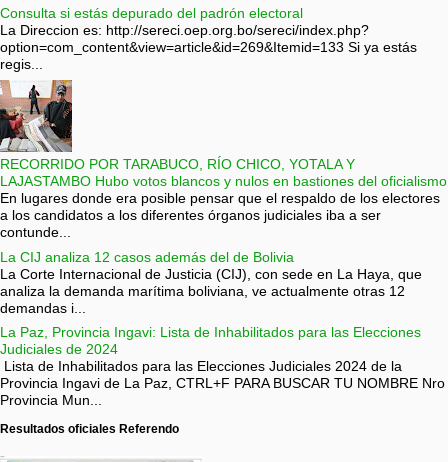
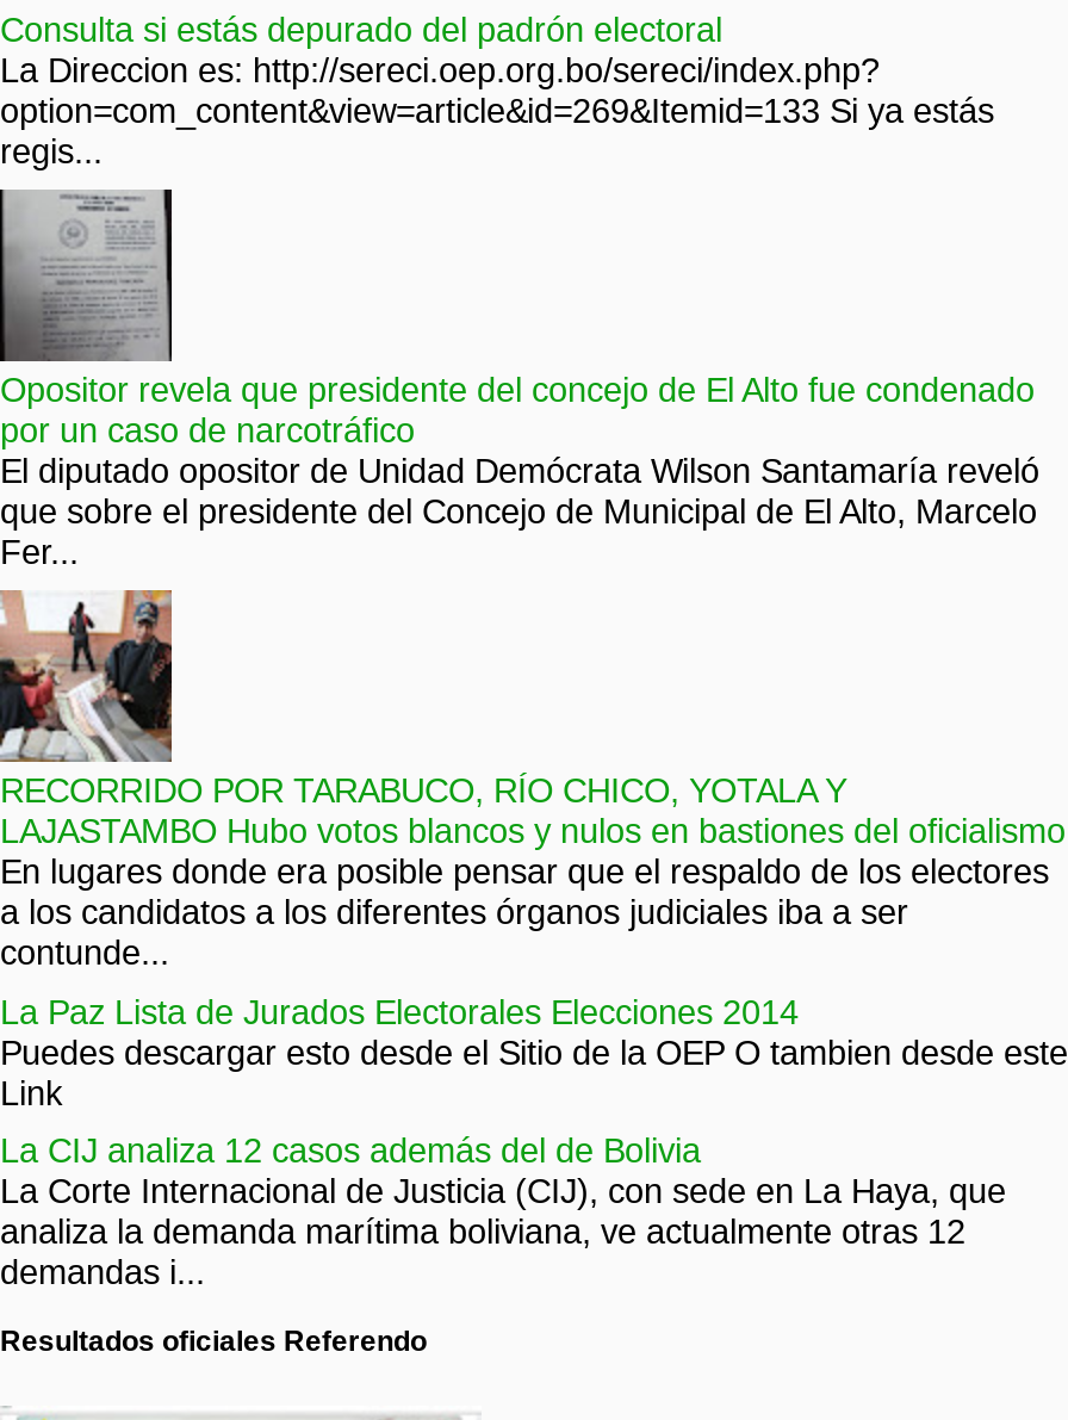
none -> [0,187,1039,572] [image] | Opositor revela que presidente del concejo de El Alto fue condenado | por un caso de narcotráfico | El diputado opositor de Unidad Demócrata Wilson Santamaría reveló | que sobre el presidente del Concejo de Municipal de El Alto, Marcelo | Fer...
moved [0,78,447,240] -> [0,585,1066,973]: [image] | RECORRIDO POR TARABUCO, RÍO CHICO, YOTALA Y | LAJASTAMBO Hubo votos blancos y nulos en bastiones del oficialismo | En lugares donde era posible pensar que el respaldo de los electores | a los candidatos a los diferentes órganos judiciales iba a ser | contunde...
none -> [0,993,1068,1112] La Paz Lista de Jurados Electorales Elecciones 2014 | Puedes descargar esto desde el Sitio de la OEP O tambien desde este | Link
moved [0,249,422,316] -> [0,1131,1006,1291]: La CIJ analiza 12 casos además del de Bolivia | La Corte Internacional de Justicia (CIJ), con sede en La Haya, que | analiza la demanda marítima boliviana, ve actualmente otras 12 | demandas i...
[0,324,445,408] La Paz, Provincia Ingavi: Lista de Inhabilitados para las Elecciones | Judiciales de 2024 | Lista de Inhabilitados para las Elecciones Judiciales 2024 de la | Provincia Ingavi de La Paz, CTRL+F PARA BUSCAR TU NOMBRE Nro | Provincia Mun... -> none

